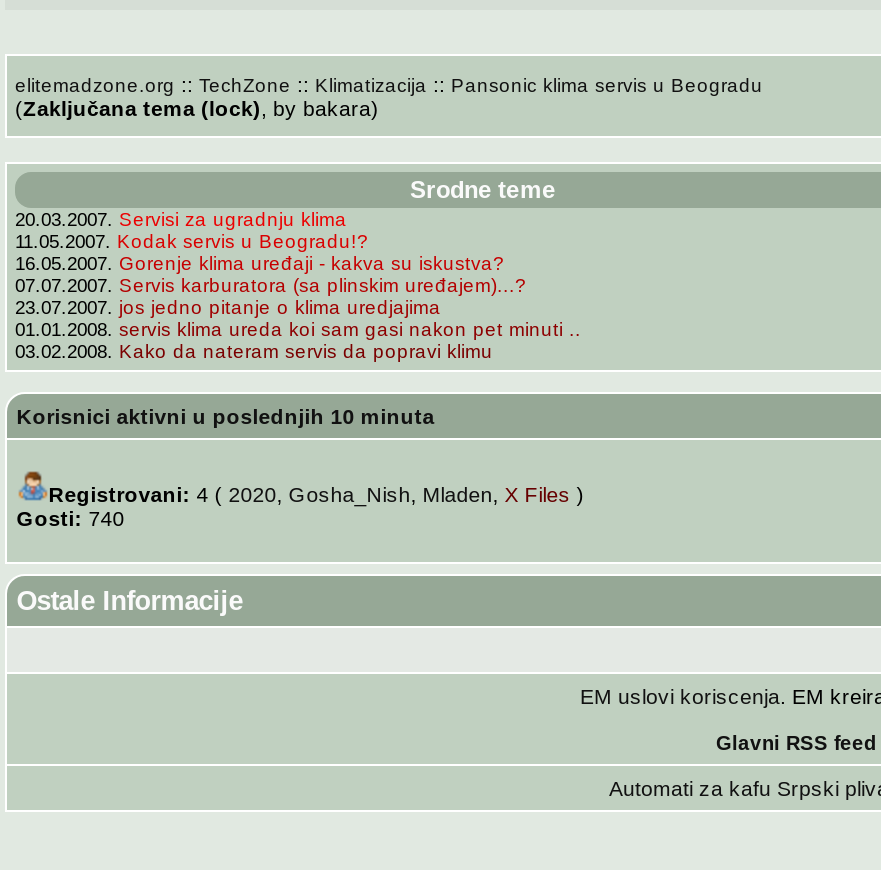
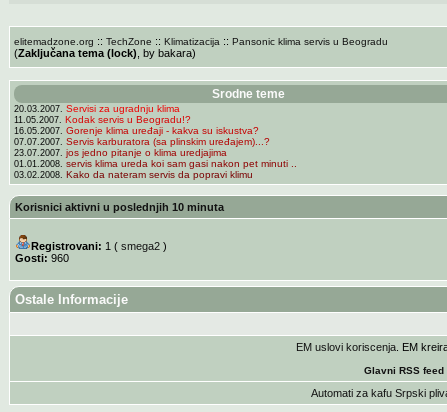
[17,483,585,531] Registrovani: 4 (2020, Gosha_Nish, Mladen, X Files) | Gosti:740 -> [15,240,167,264] Registrovani: 1 (smega2) | Gosti:960

